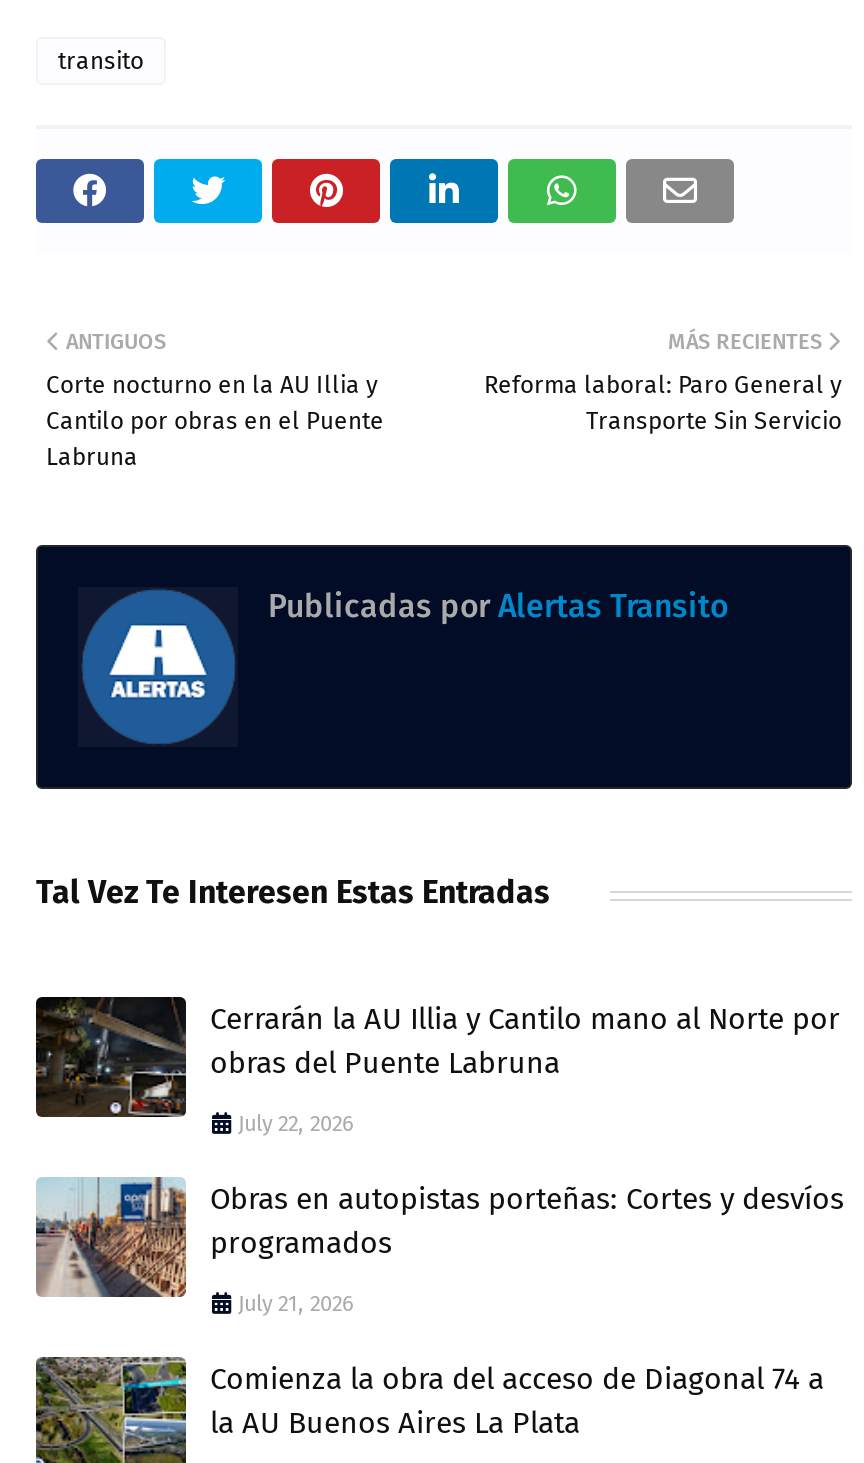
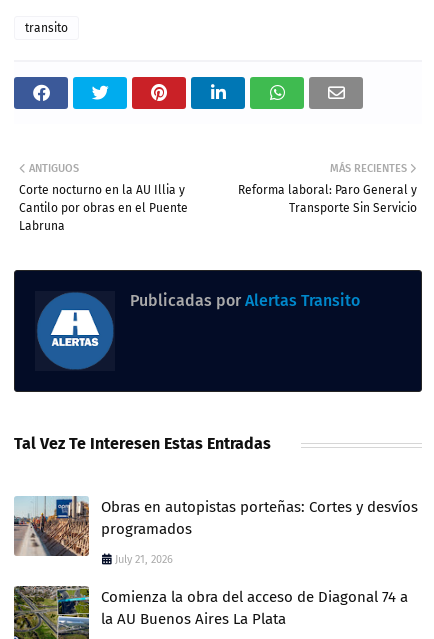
[34,995,840,1138] [image] | Cerrarán la AU Illia y Cantilo mano al Norte por | obras del Puente Labruna | July 22, 2026 -> none

